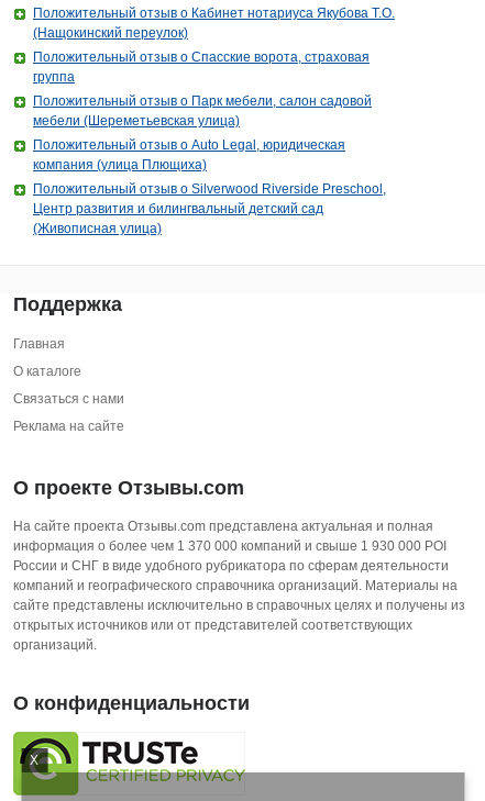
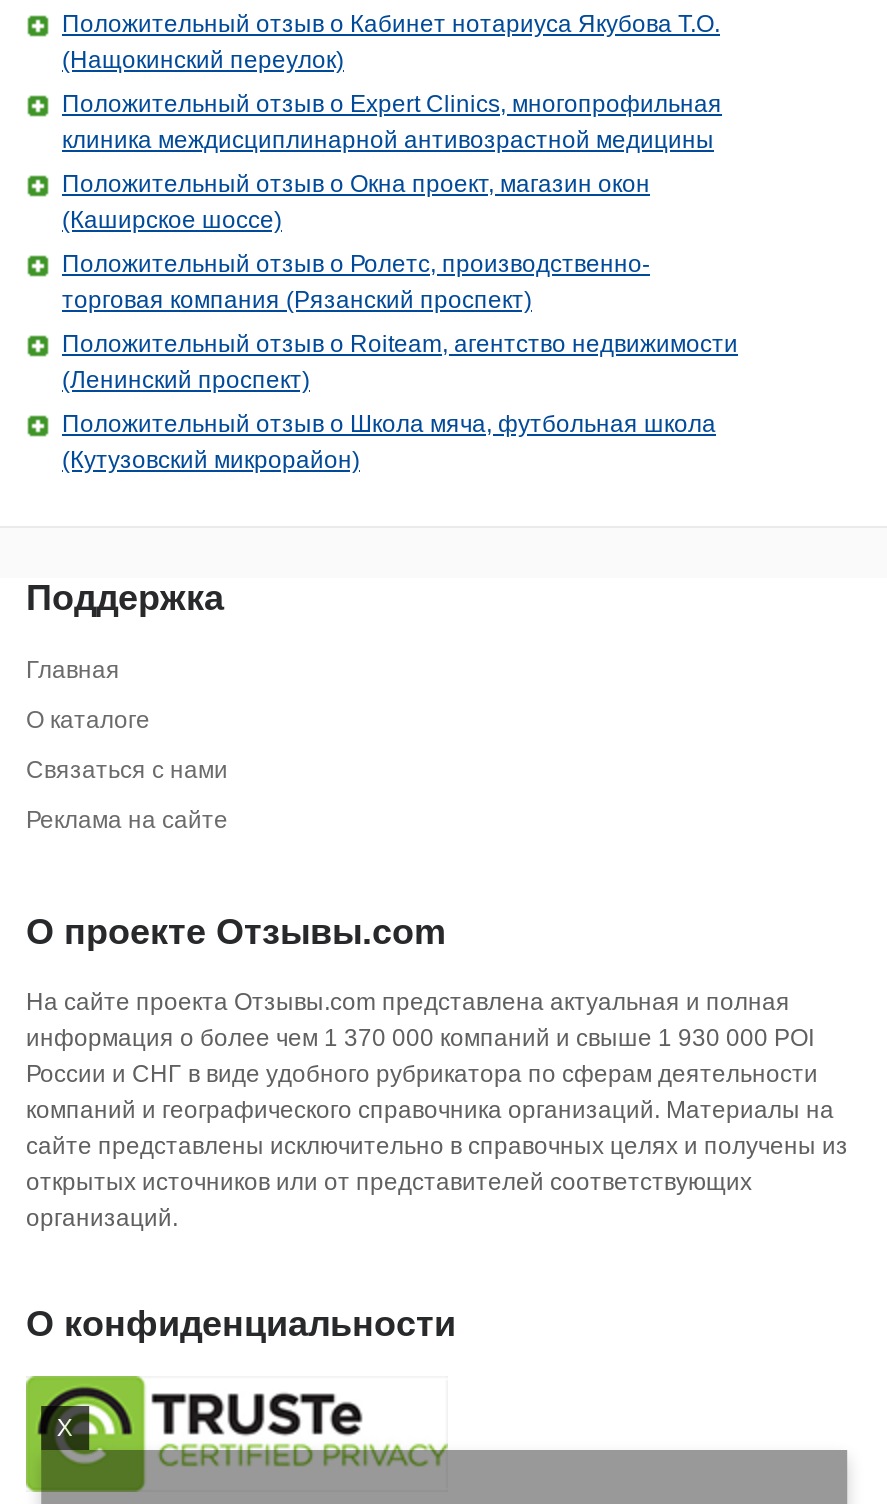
[33,49,386,236] Положительный отзыв о Спасские ворота, страховая | группа | Положительный отзыв о Парк мебели, салон садовой | мебели (Шереметьевская улица) | Положительный отзыв о Auto Legal, юридическая | компания (улица Плющиха) | Положительный отзыв о Silverwood Riverside Preschool, | Центр развития и билингвальный детский сад | (Живописная улица) -> [62,90,738,474] Положительный отзыв о Expert Clinics, многопрофильная | клиника междисциплинарной антивозрастной медицины | Положительный отзыв о Окна проект, магазин окон | (Каширское шоссе) | Положительный отзыв о Ролетс, производственно- | торговая компания (Рязанский проспект) | Положительный отзыв о Roiteam, агентство недвижимости | (Ленинский проспект) | Положительный отзыв о Школа мяча, футбольная школа | (Кутузовский микрорайон)

